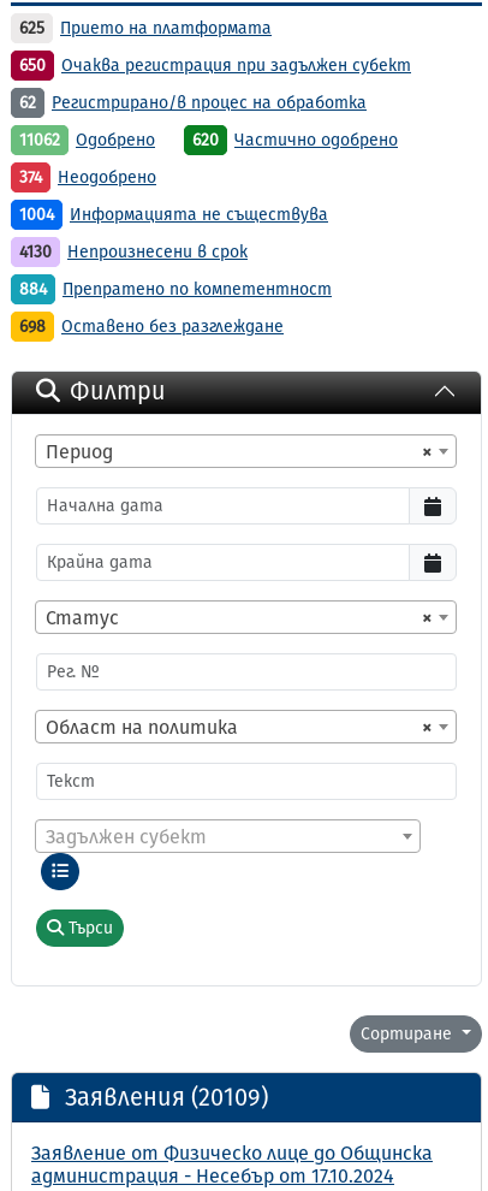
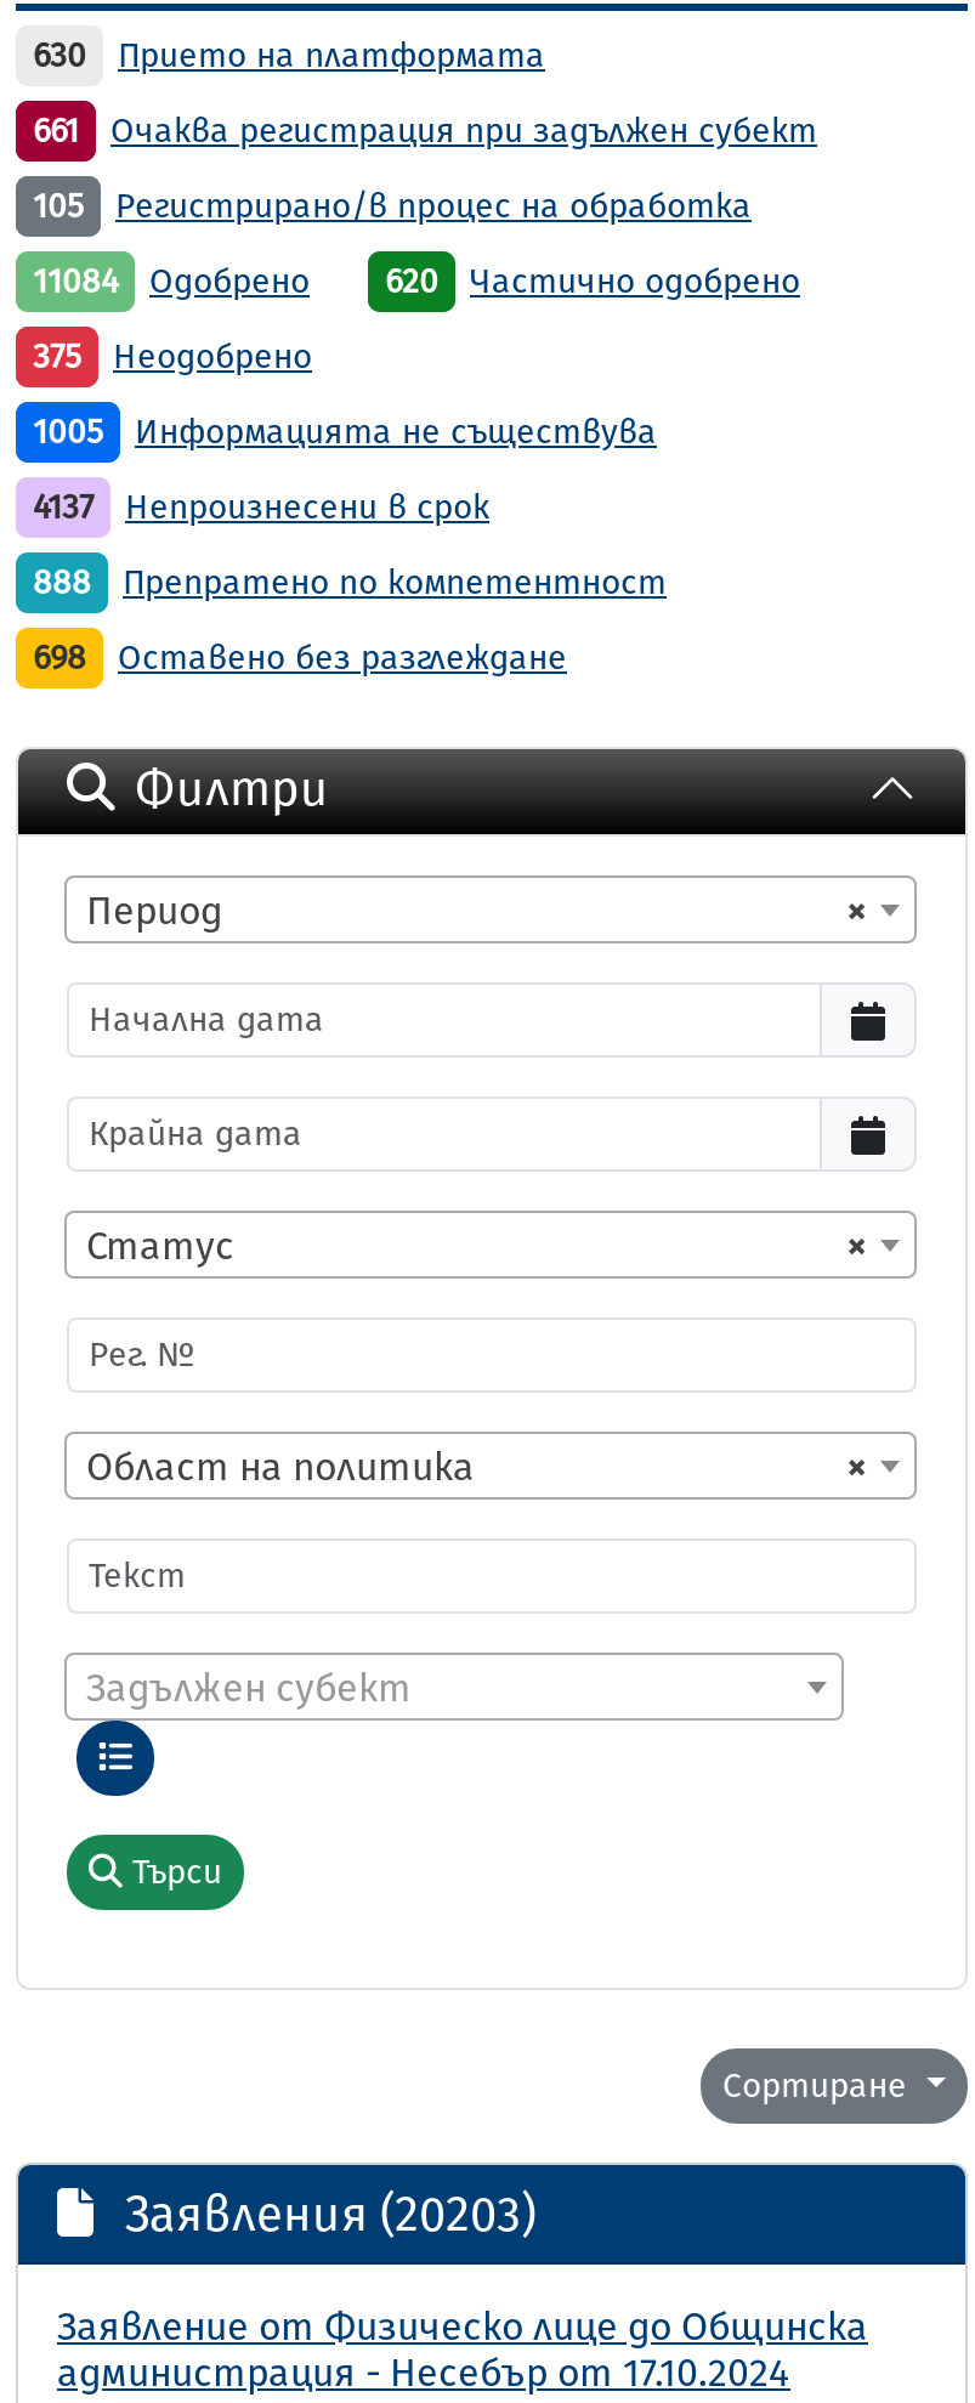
[19,18,272,38] 625 Прието на платформата -> [33,35,545,76] 630 Прието на платформата
[19,55,411,76] 650 Очаква регистрация при задължен субект -> [33,110,817,152] 661 Очаква регистрация при задължен субект
[19,93,36,113] 62 -> [33,186,84,227] 105
[19,130,398,150] 11062 Одобрено 620 Частично одобрено -> [33,261,800,302] 11084 Одобрено 620 Частично одобрено
[19,167,156,188] 374 Неодобрено -> [33,336,312,378] 375 Неодобрено
[19,205,328,225] 1004 Информацията не съществува -> [33,412,657,453] 1005 Информацията не съществува
[19,242,248,262] 4130 Непроизнесени в срок -> [33,487,489,528] 4137 Непроизнесени в срок
[19,279,332,300] 884 Препратено по компетентност -> [33,562,667,603] 888 Препратено по компетентност
[59,1083,268,1112] Заявления (20109) -> [113,2184,535,2243] Заявления (20203)

